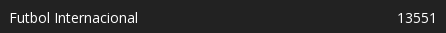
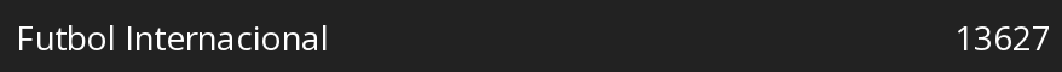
[397,8,437,27] 13551 -> [954,14,1051,60] 13627

